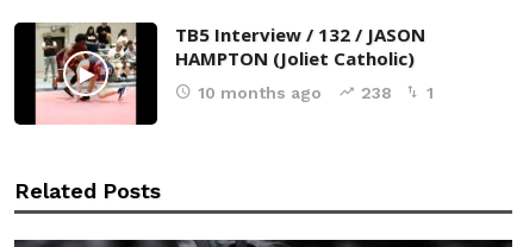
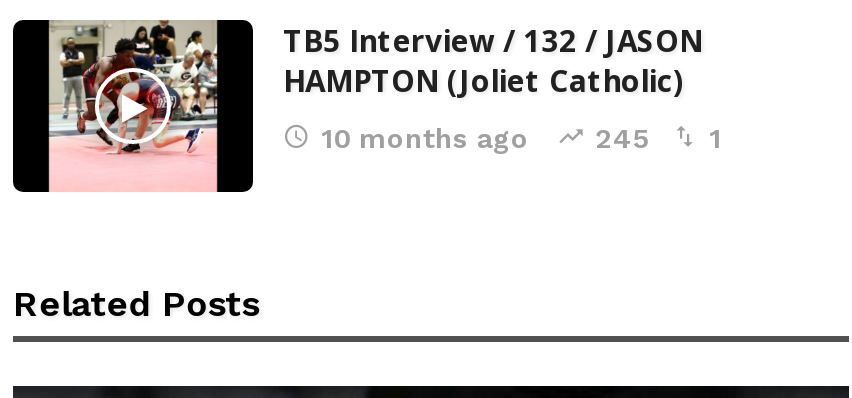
[361,83,434,102] 238 1 -> [595,122,721,154] 245 1

